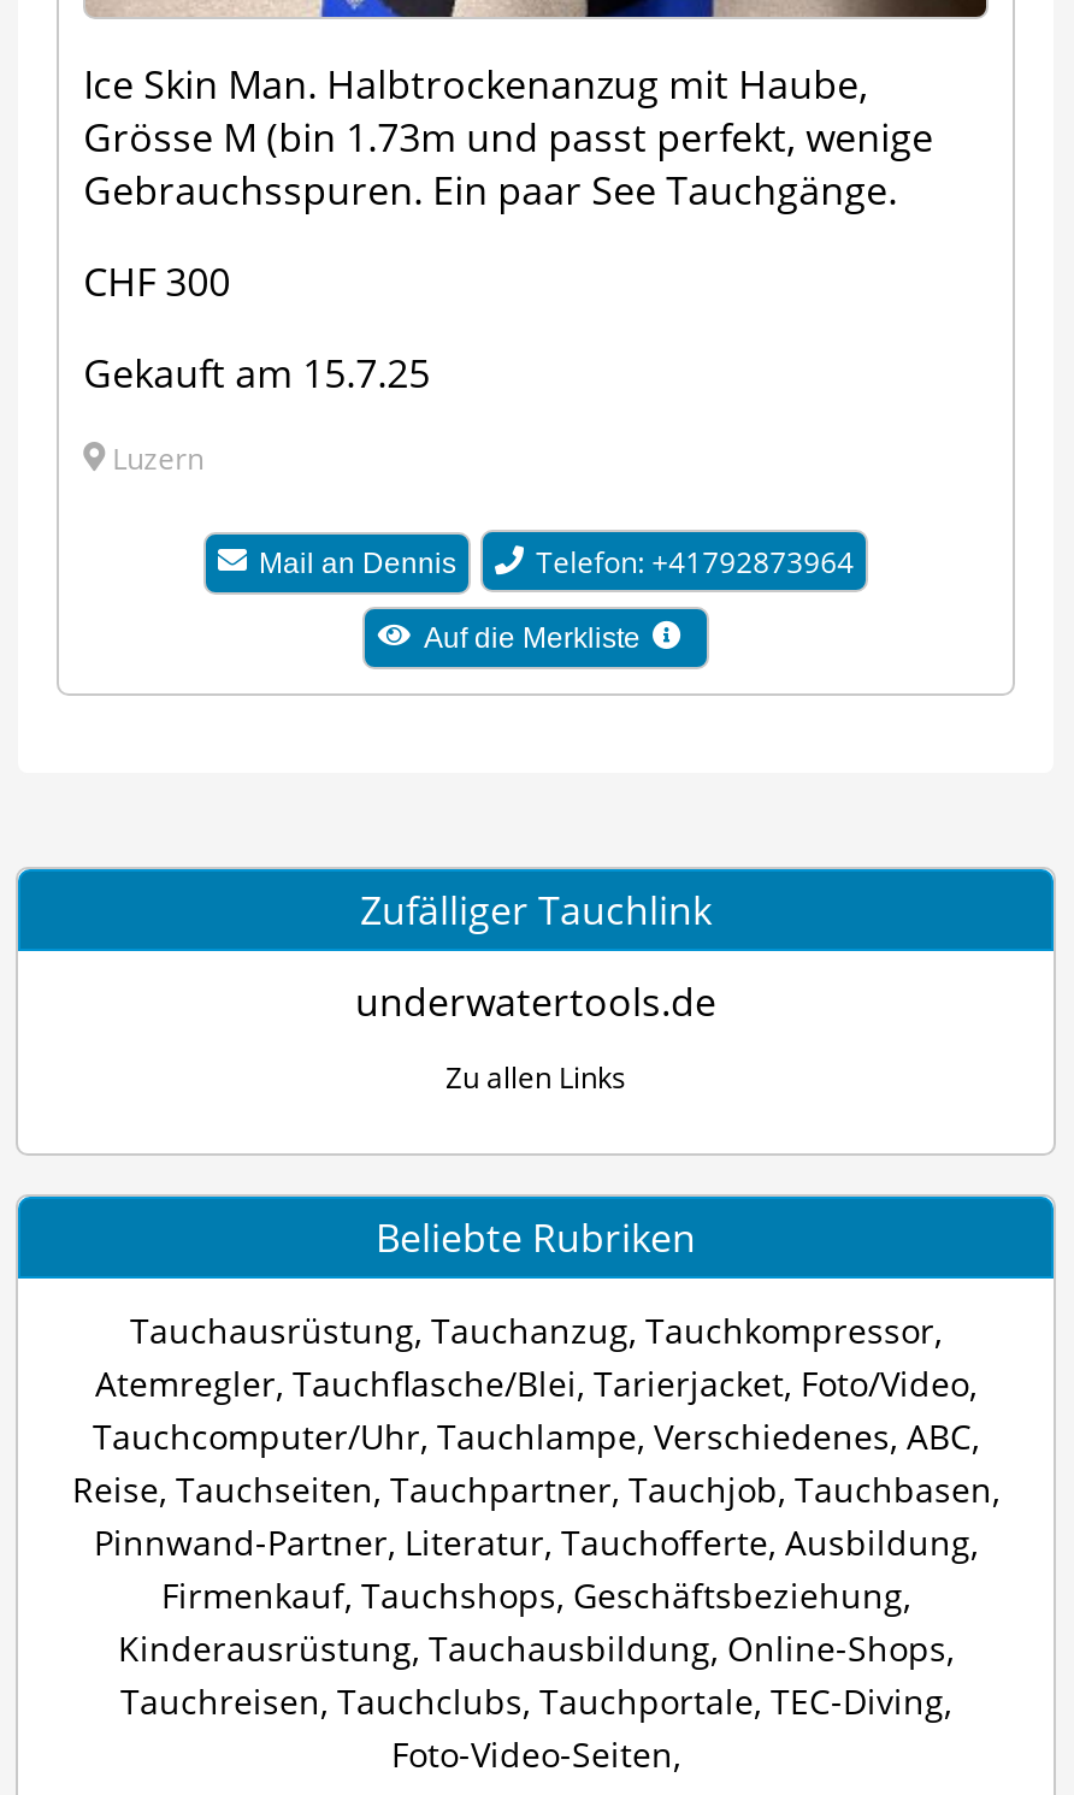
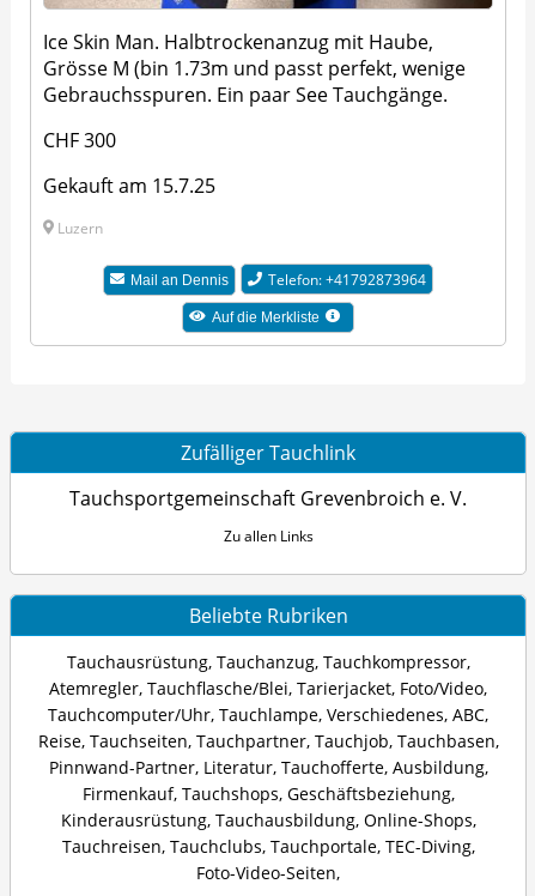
[355,976,716,1029] underwatertools.de -> [69,485,467,512] Tauchsportgemeinschaft Grevenbroich e. V.

